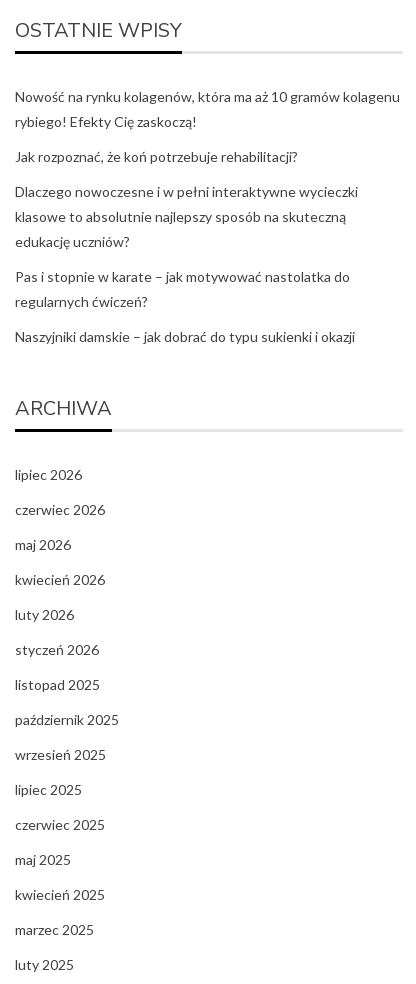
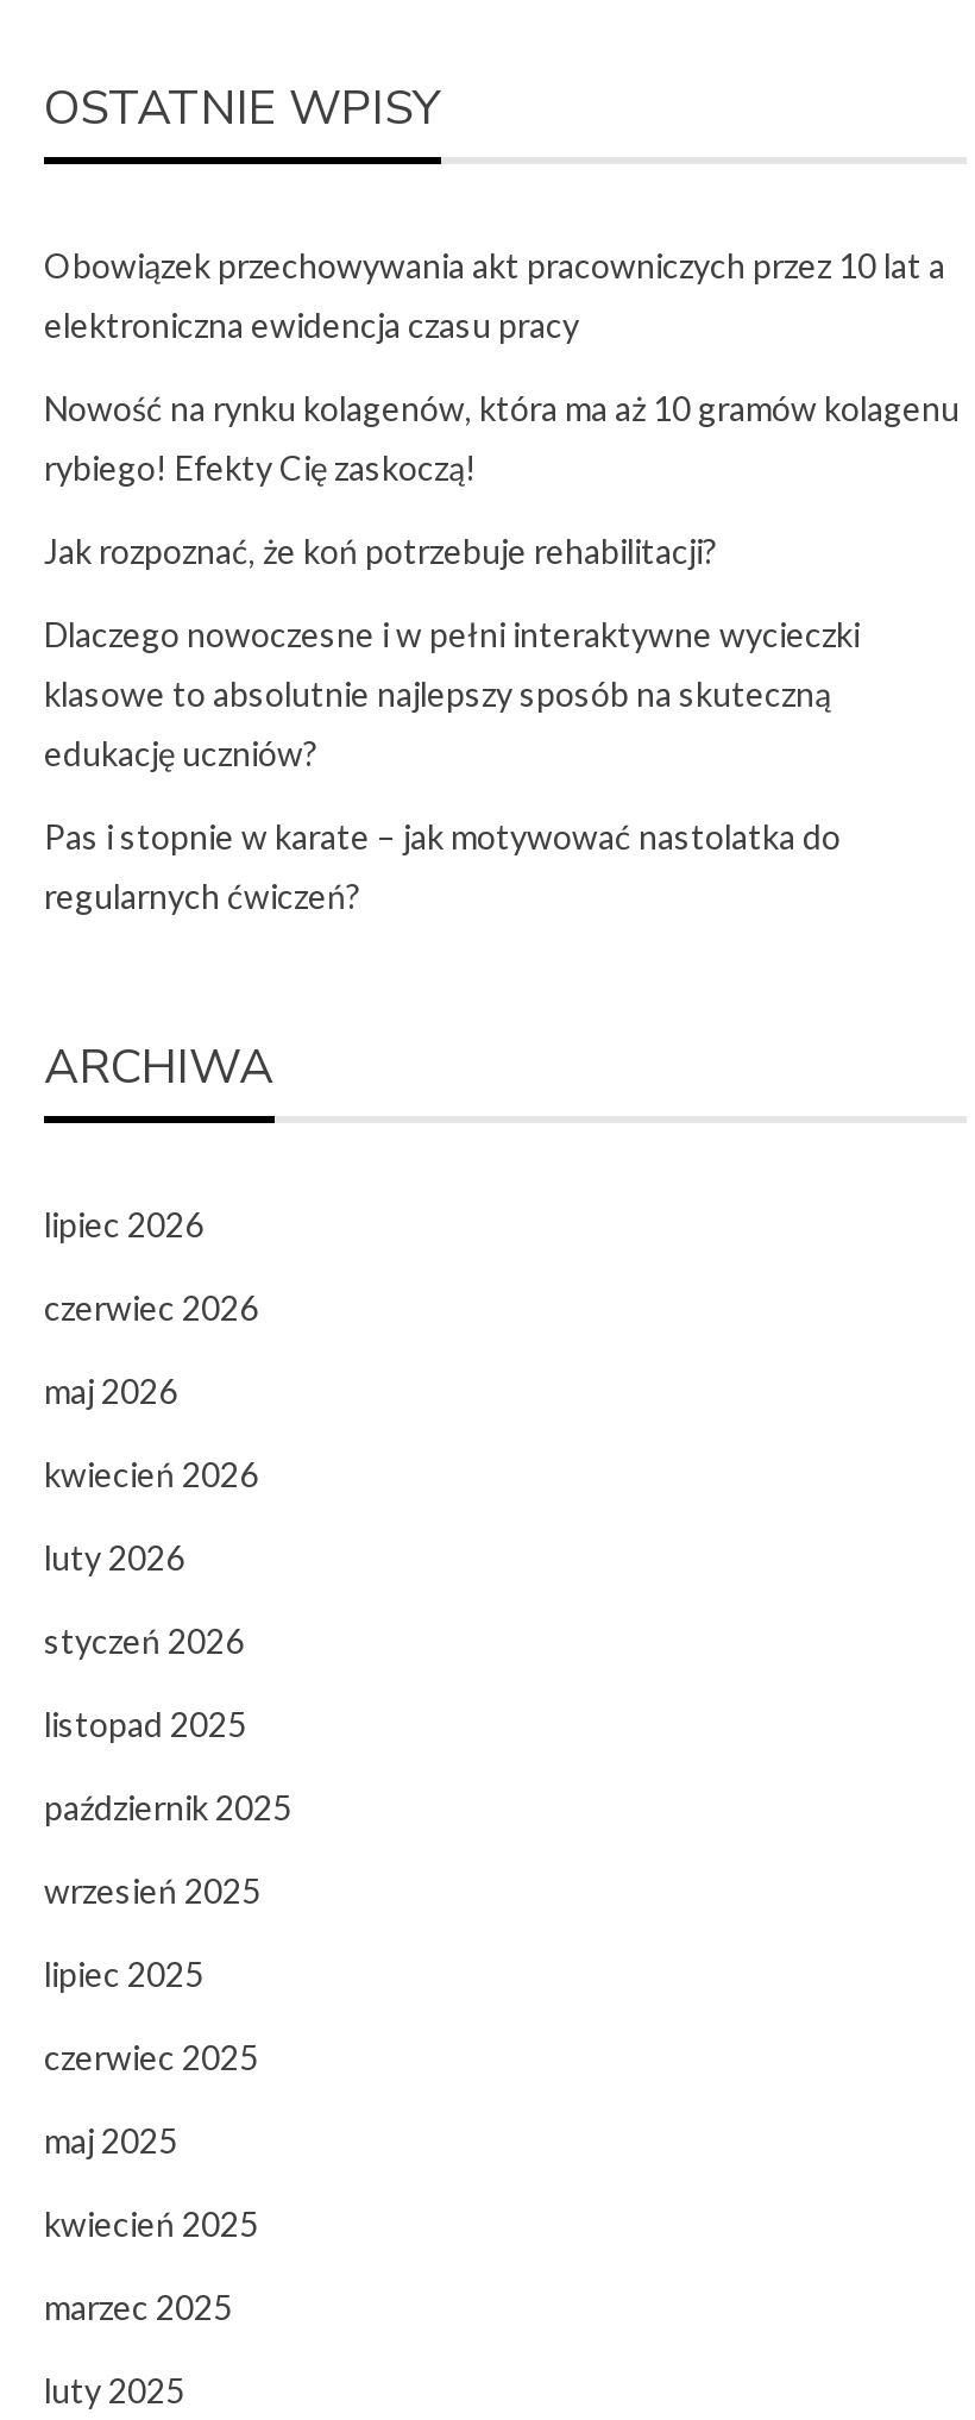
none -> [44,244,945,344] Obowiązek przechowywania akt pracowniczych przez 10 lat a | elektroniczna ewidencja czasu pracy
moved [15,87,400,309] -> [44,387,960,915]: Nowość na rynku kolagenów, która ma aż 10 gramów kolagenu | rybiego! Efekty Cię zaskoczą! | Jak rozpoznać, że koń potrzebuje rehabilitacji? | Dlaczego nowoczesne i w pełni interaktywne wycieczki | klasowe to absolutnie najlepszy sposób na skuteczną | edukację uczniów? | Pas i stopnie w karate – jak motywować nastolatka do | regularnych ćwiczeń?
[15,327,355,344] Naszyjniki damskie – jak dobrać do typu sukienki i okazji -> none

